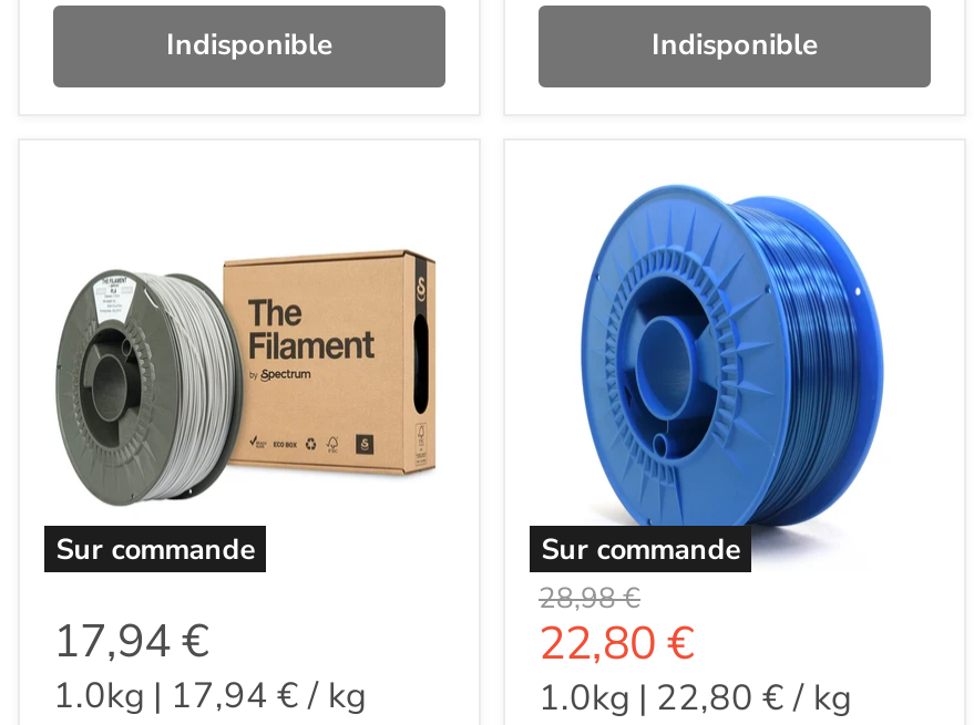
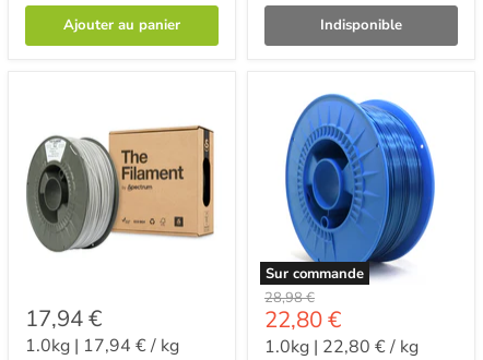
[166,26,332,66] Indisponible -> [63,16,180,35] Ajouter au panier
[56,530,255,569] Sur commande -> none

